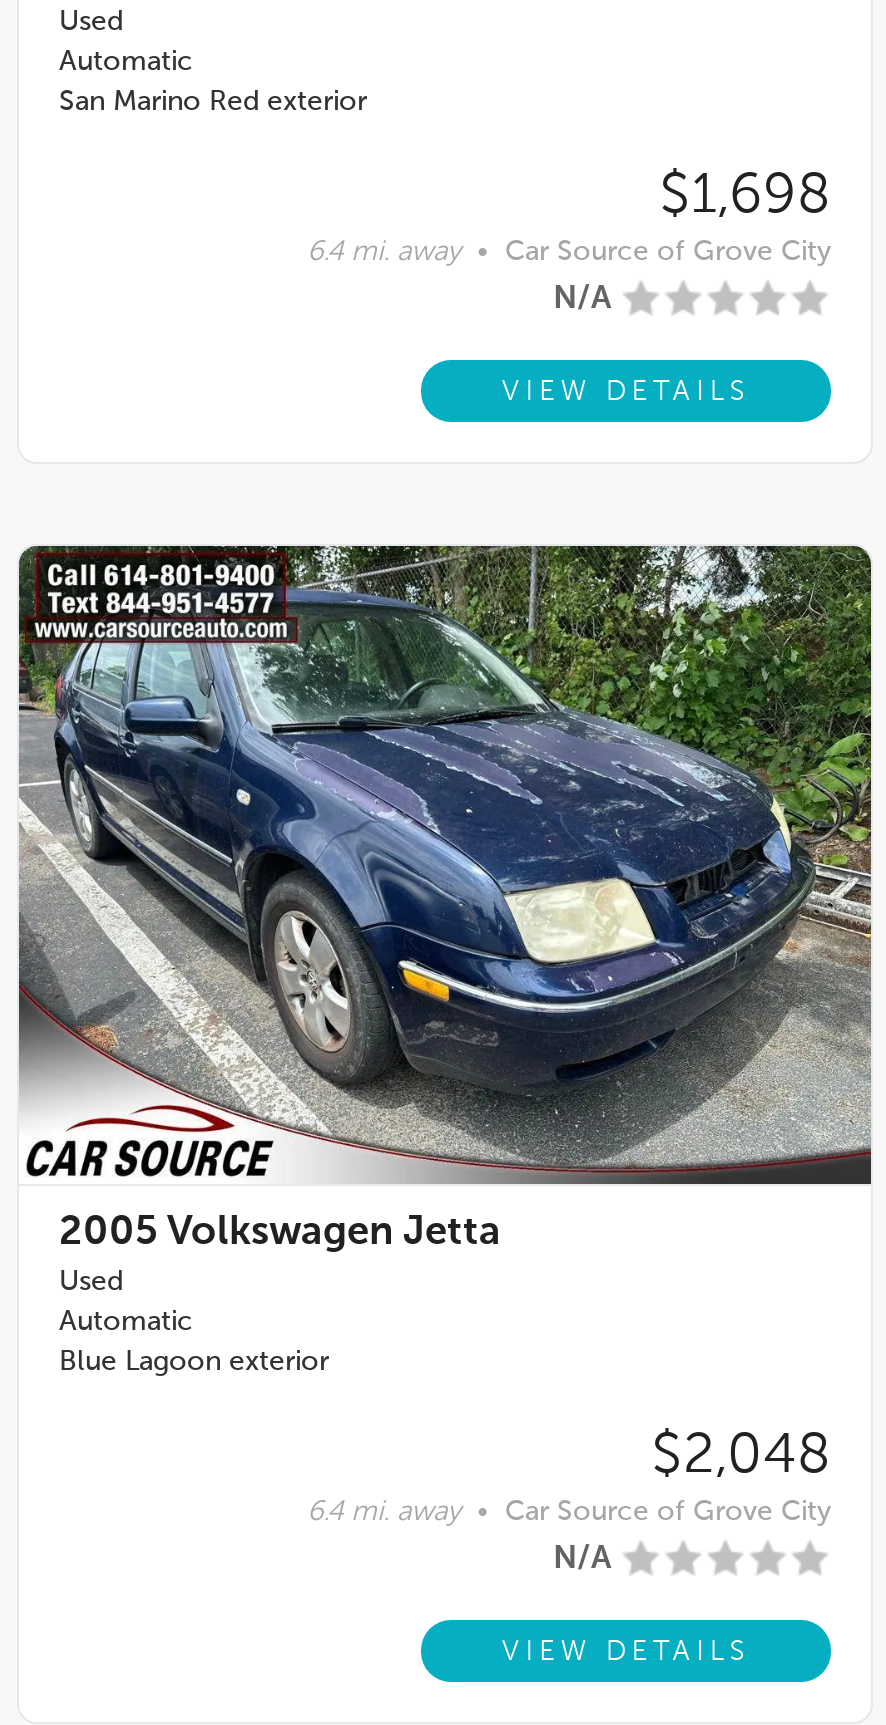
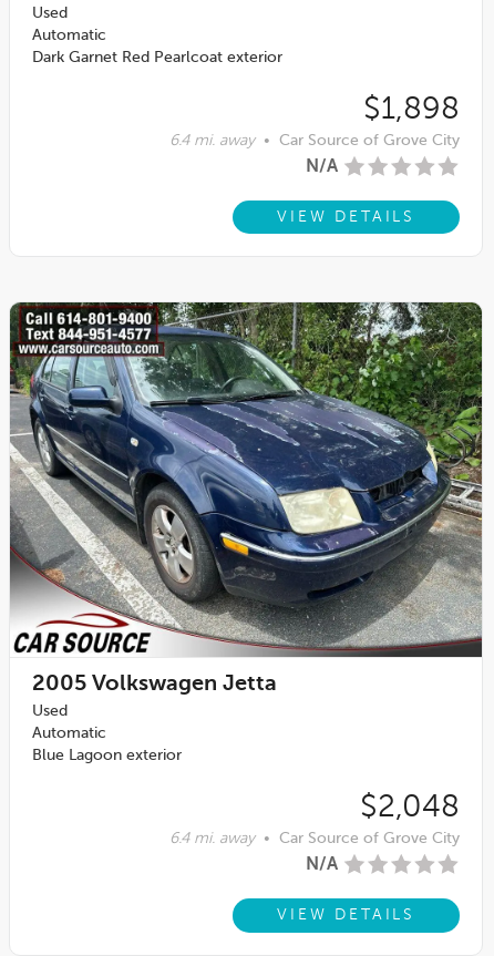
[59,88,367,116] San Marino Red exterior -> [32,49,282,65] Dark Garnet Red Pearlcoat exterior
[659,168,831,224] $1,698 -> [363,94,460,125] $1,898

